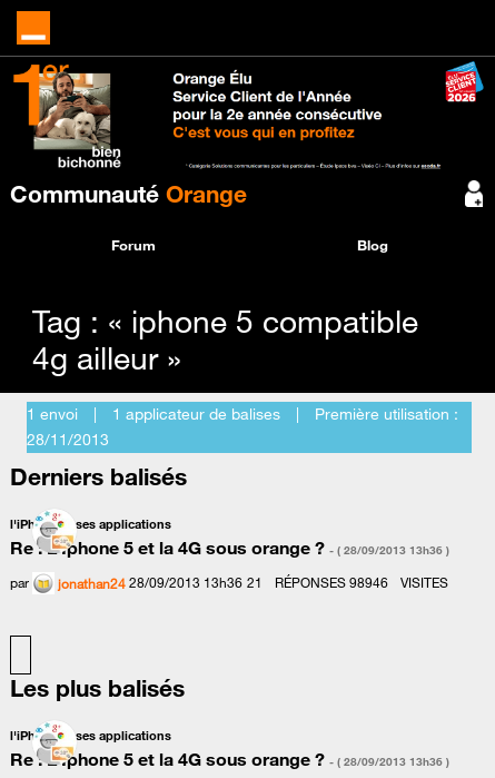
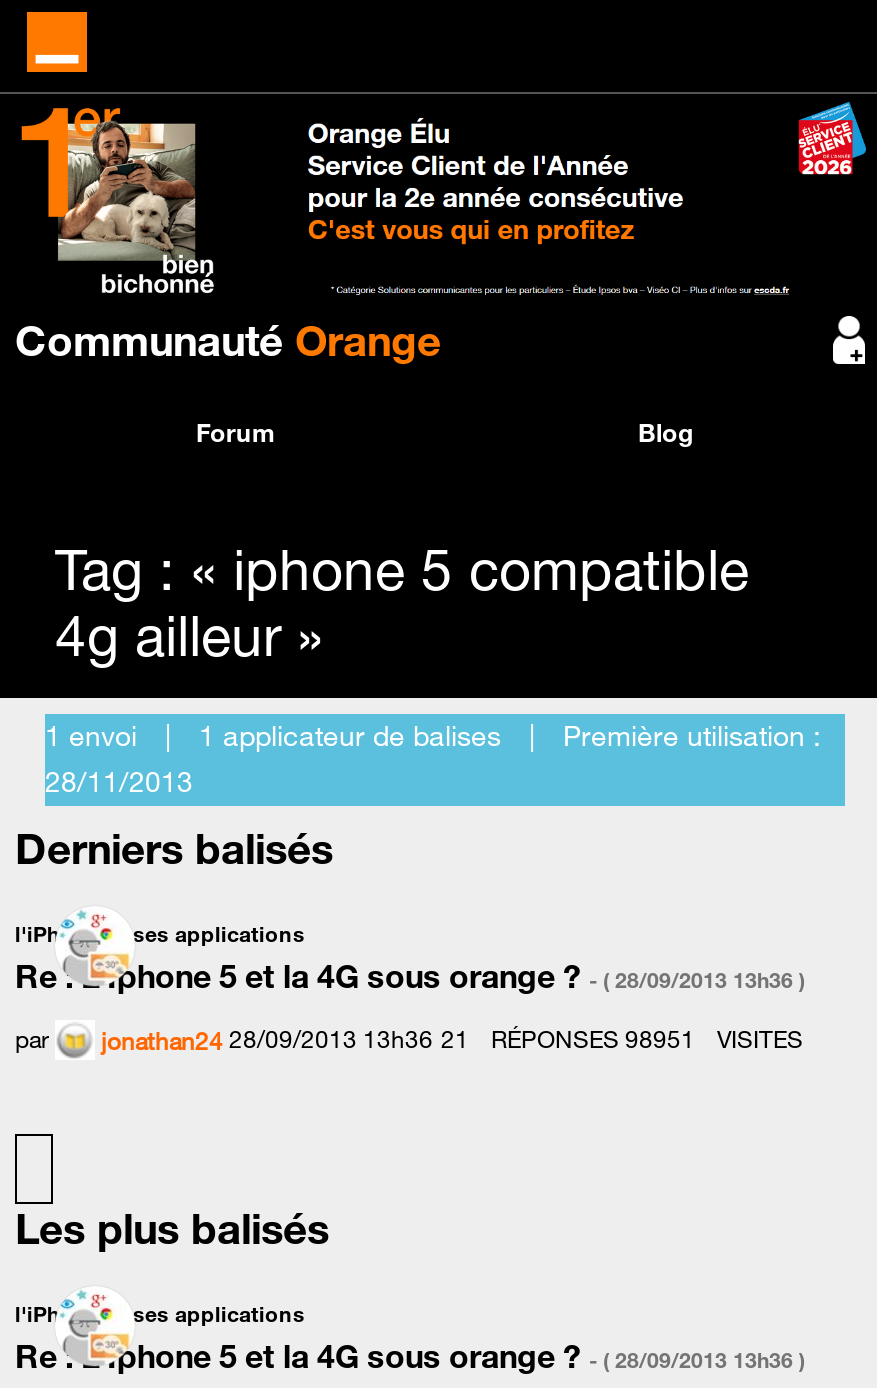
[58,573,388,592] jonathan24 28/09/2013 13h36 21 RÉPONSES 98946 -> [101,1022,695,1056] jonathan24 28/09/2013 13h36 21 RÉPONSES 98951

